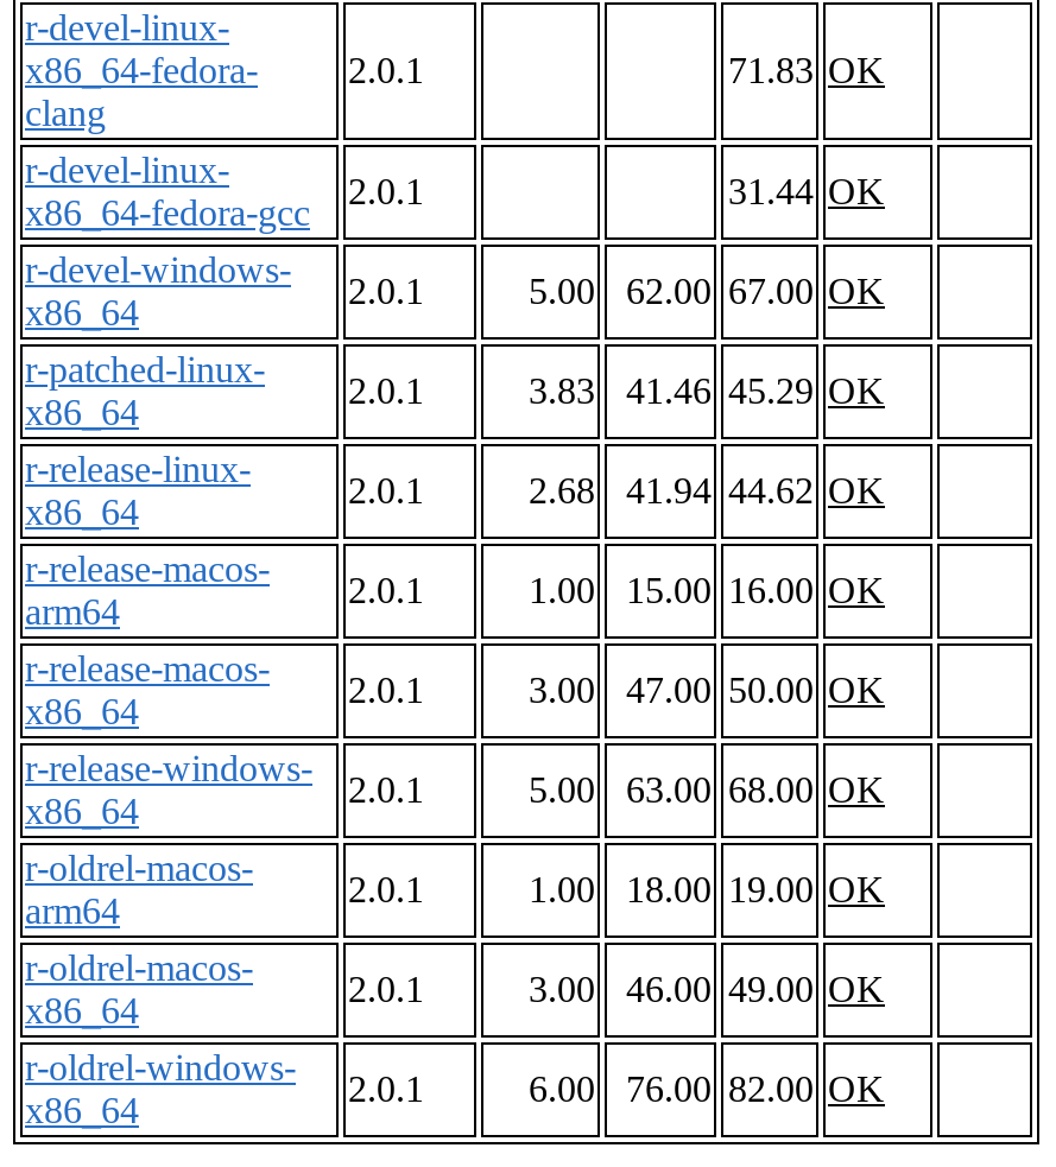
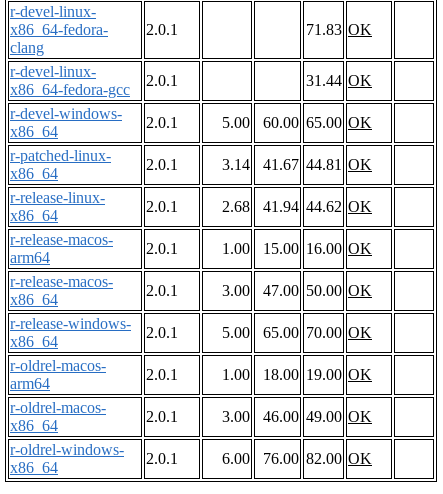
[529,271,885,312] 5.00 62.00 67.00 OK -> [222,114,372,131] 5.00 60.00 65.00 OK
[529,371,595,411] 3.83 -> [222,156,250,173] 3.14
[626,371,885,411] 41.46 45.29 OK -> [263,156,372,173] 41.67 44.81 OK
[529,770,885,810] 5.00 63.00 68.00 OK -> [222,324,372,341] 5.00 65.00 70.00 OK

